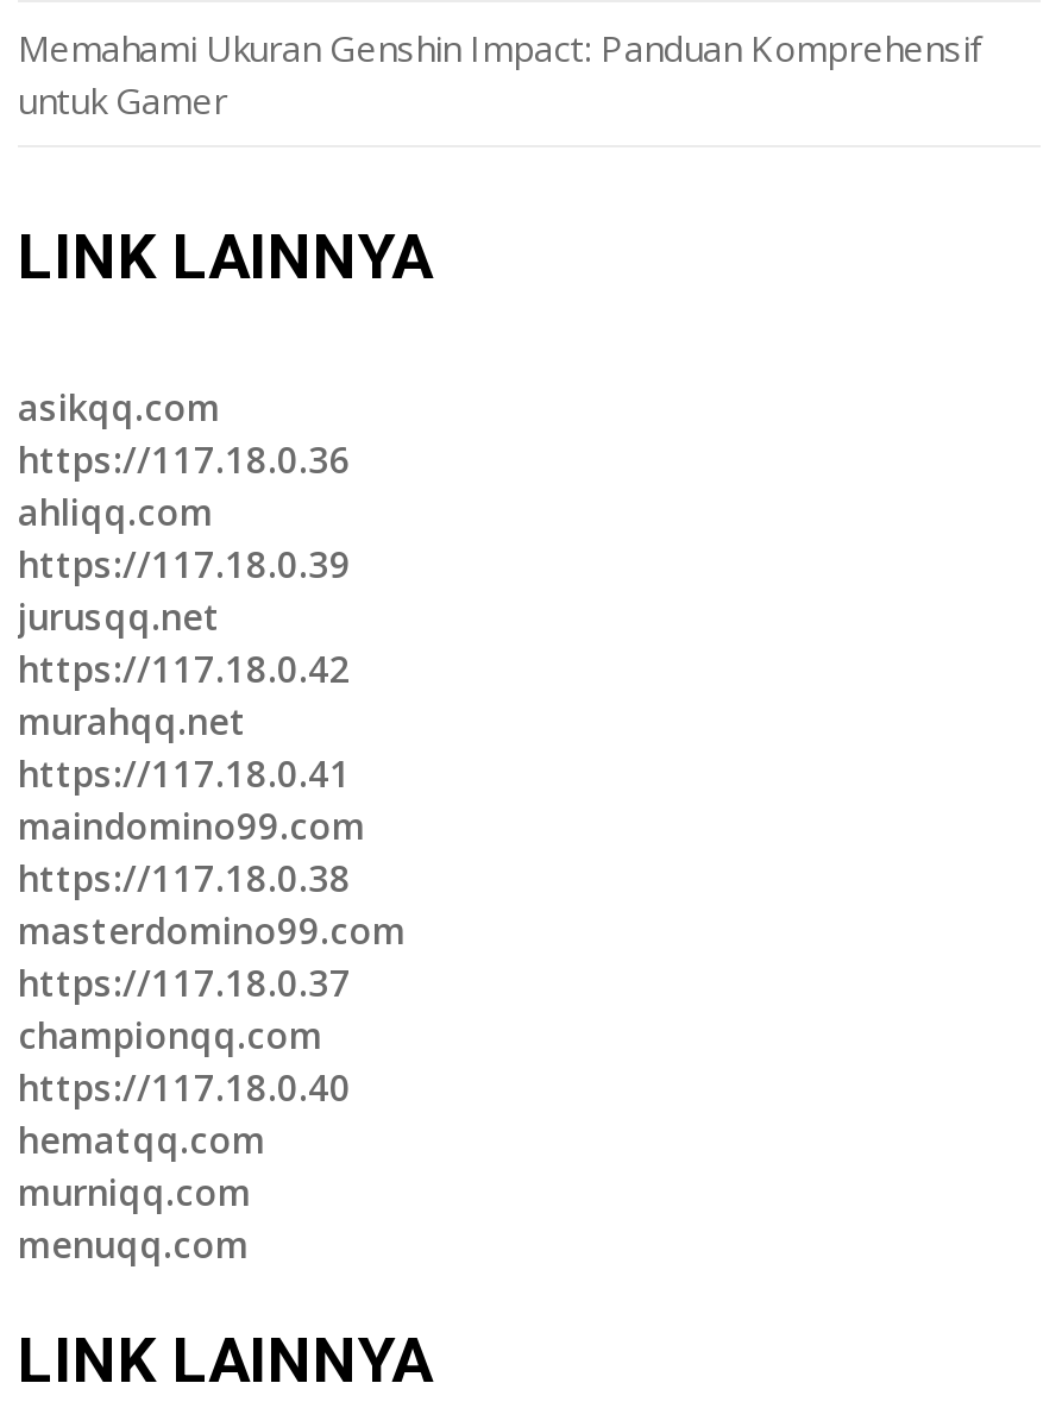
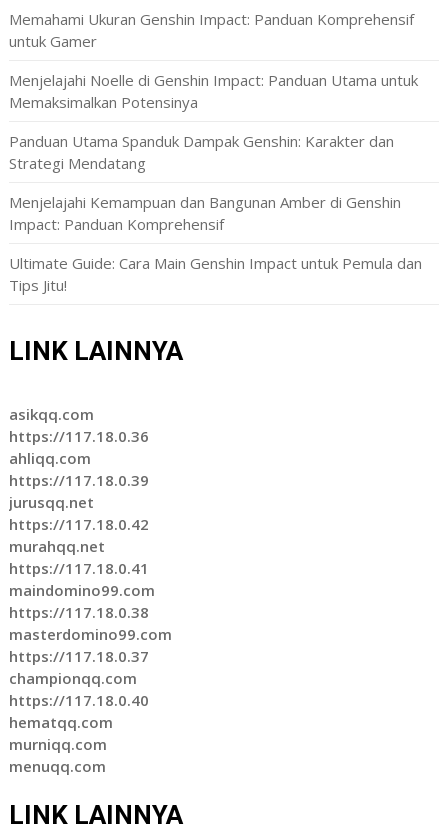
none -> [9,70,422,295] Menjelajahi Noelle di Genshin Impact: Panduan Utama untuk | Memaksimalkan Potensinya | Panduan Utama Spanduk Dampak Genshin: Karakter dan | Strategi Mendatang | Menjelajahi Kemampuan dan Bangunan Amber di Genshin | Impact: Panduan Komprehensif | Ultimate Guide: Cara Main Genshin Impact untuk Pemula dan | Tips Jitu!

